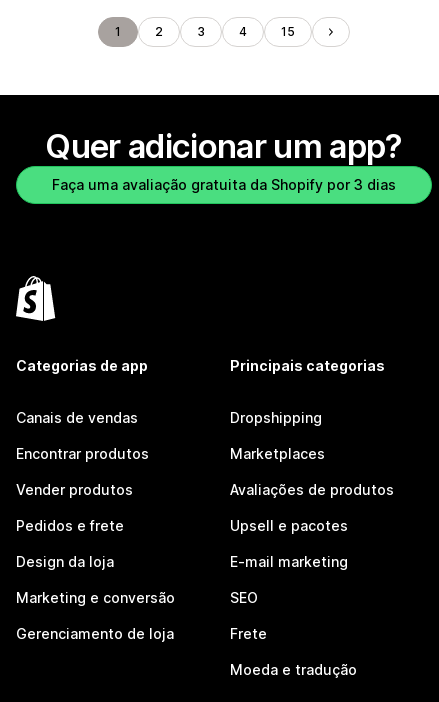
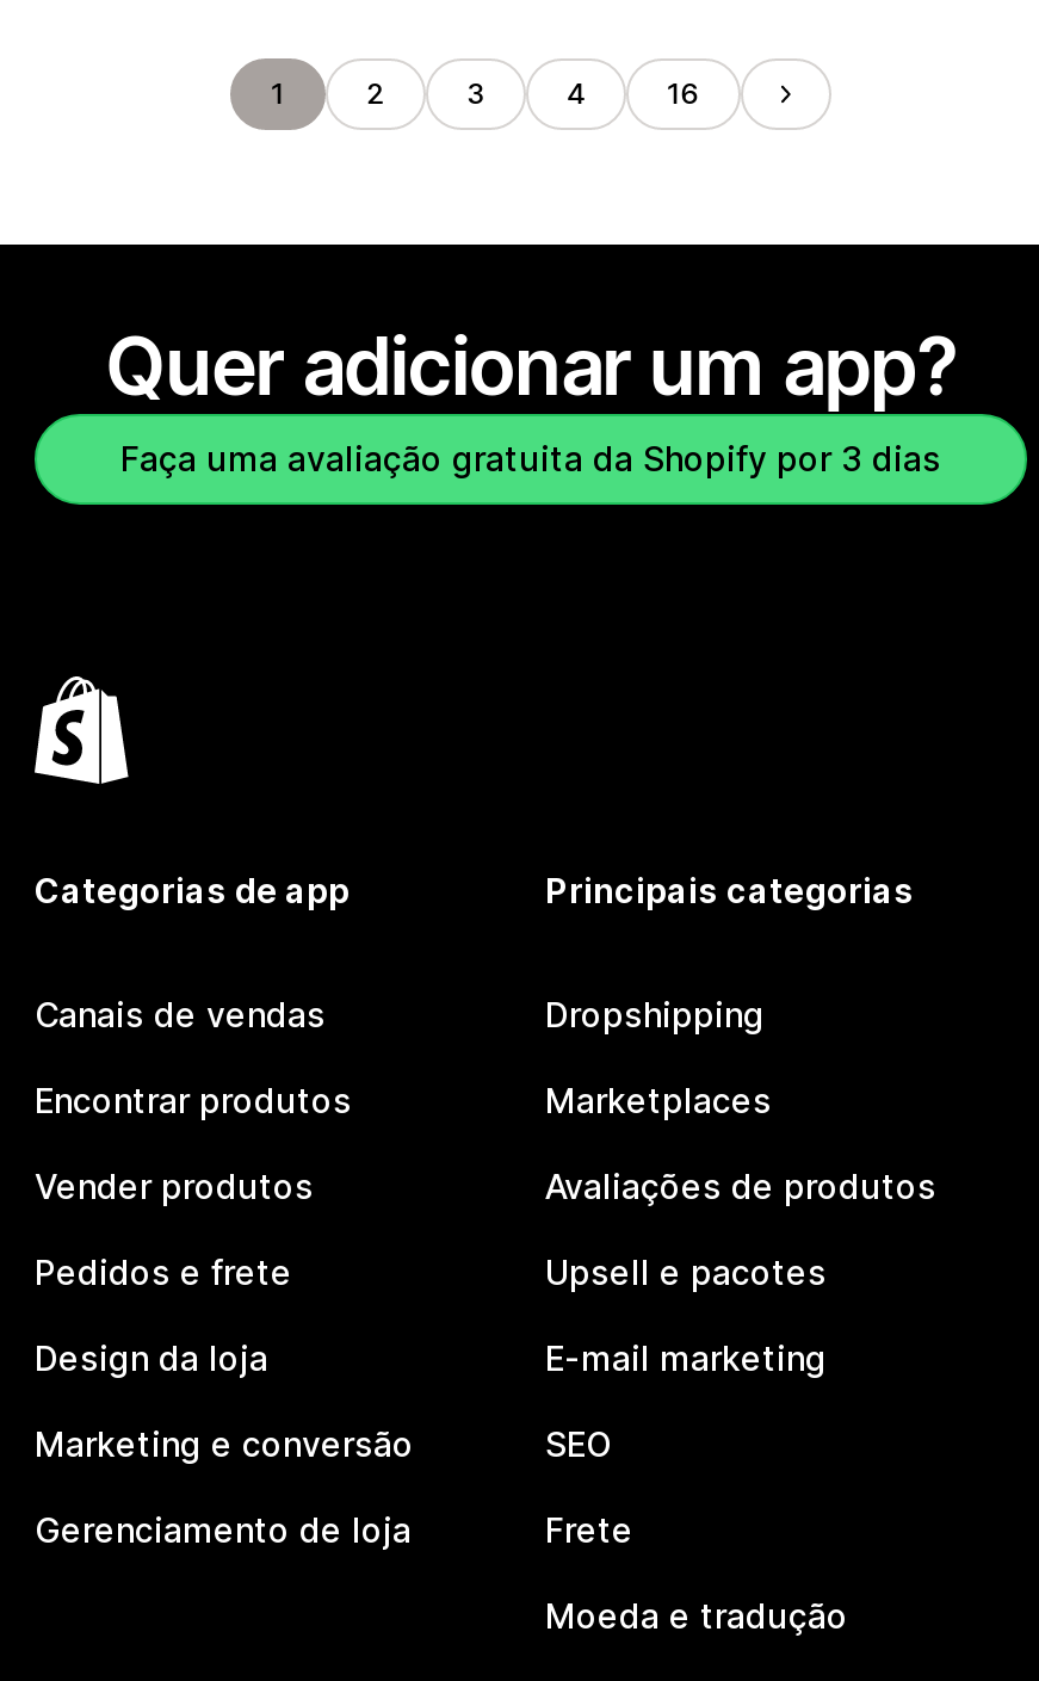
[281,24,295,39] 15 -> [666,75,700,111] 16

